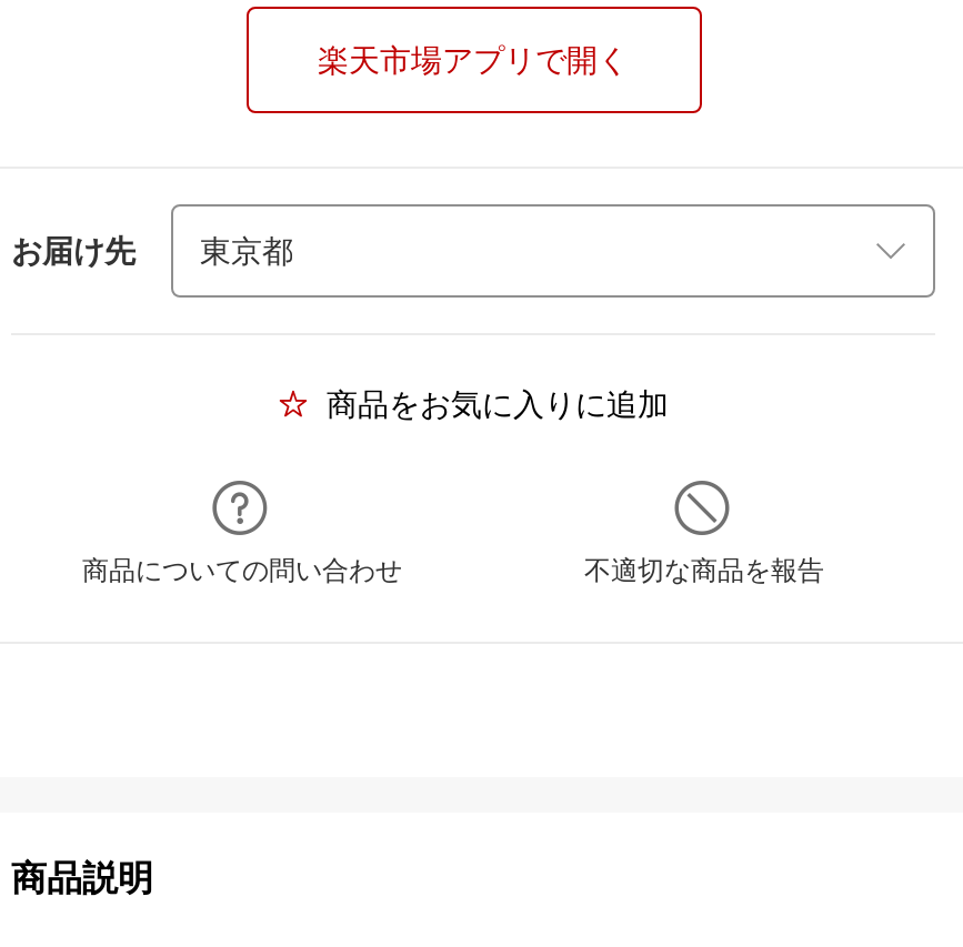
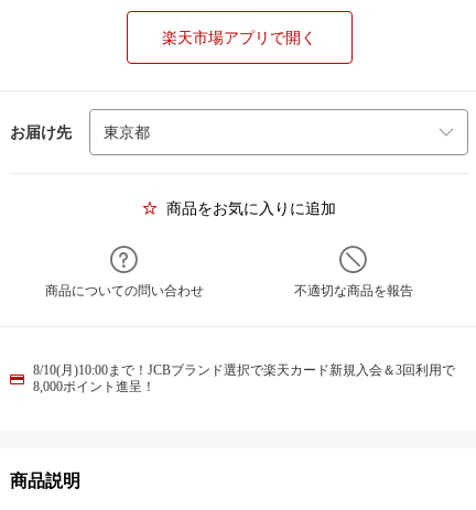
none -> [33,362,455,394] 8/10(月)10:00まで！JCBブランド選択で楽天カード新規入会＆3回利用で | 8,000ポイント進呈！

